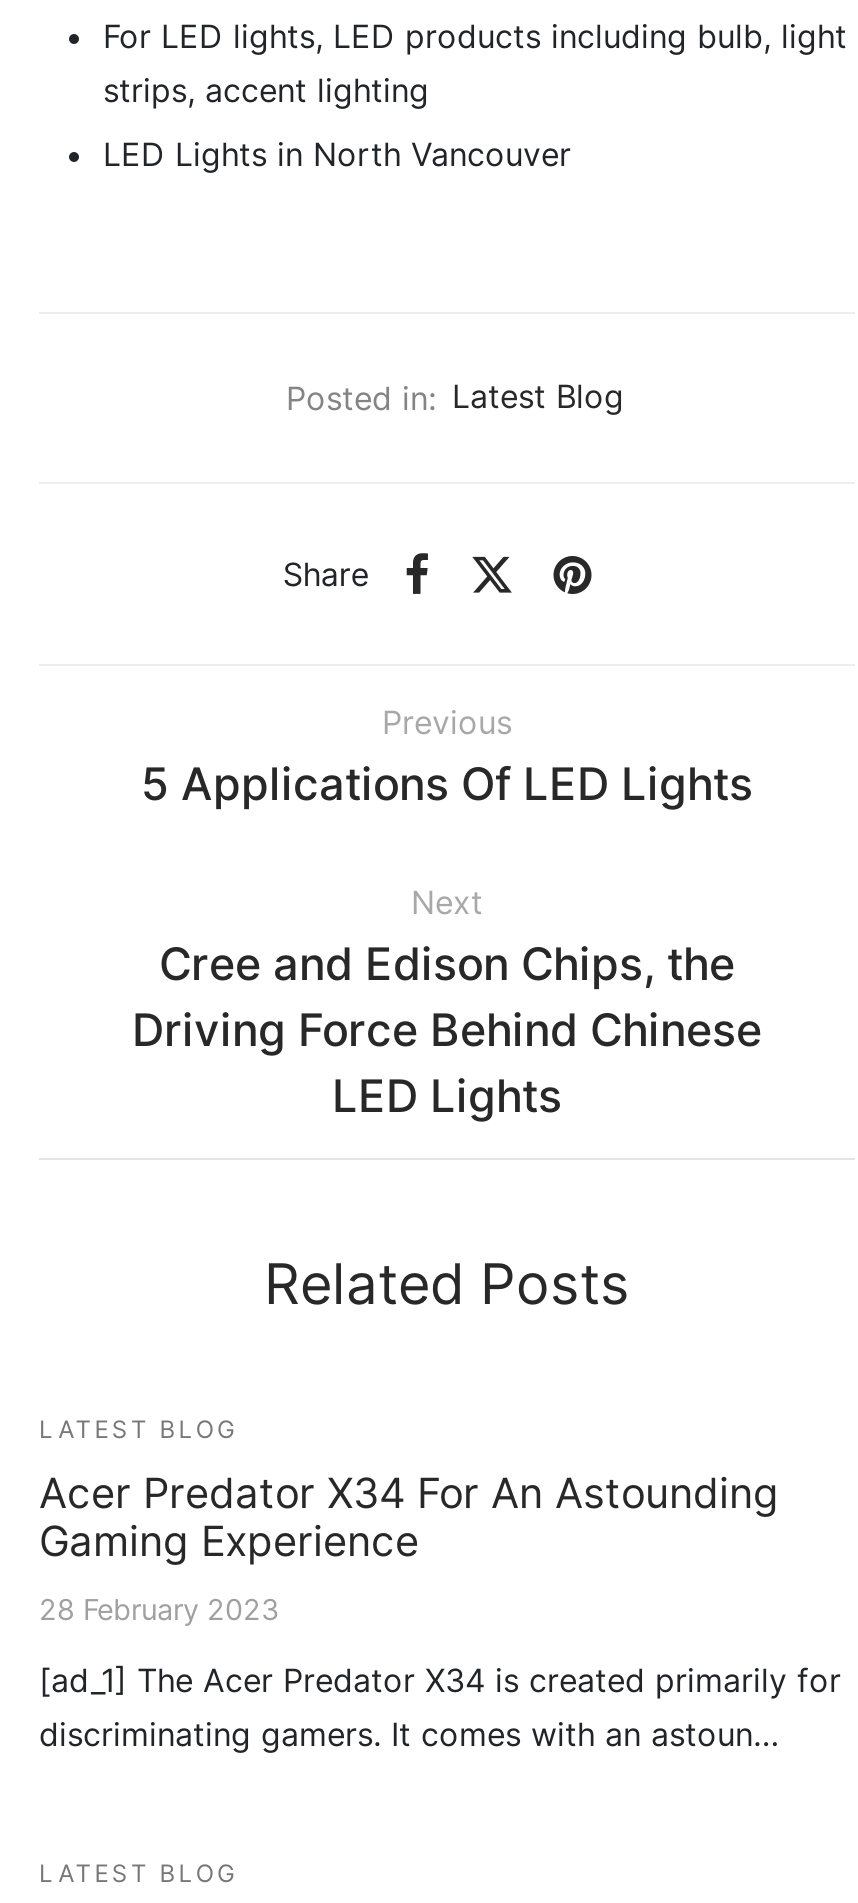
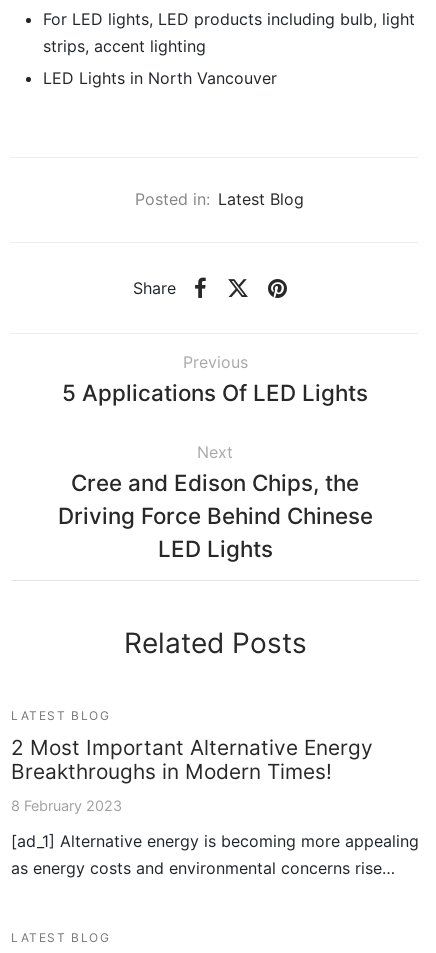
[39,1469,779,1567] Acer Predator X34 For An Astounding | Gaming Experience -> [11,735,373,784] 2 Most Important Alternative Energy | Breakthroughs in Modern Times!
[39,1593,279,1627] 28 February 2023 -> [11,797,122,814] 8 February 2023
[39,1661,841,1755] [ad_1] The Acer Predator X34 is created primarily for | discriminating gamers. It comes with an astoun… -> [11,831,419,878] [ad_1] Alternative energy is becoming more appealing | as energy costs and environmental concerns rise…

